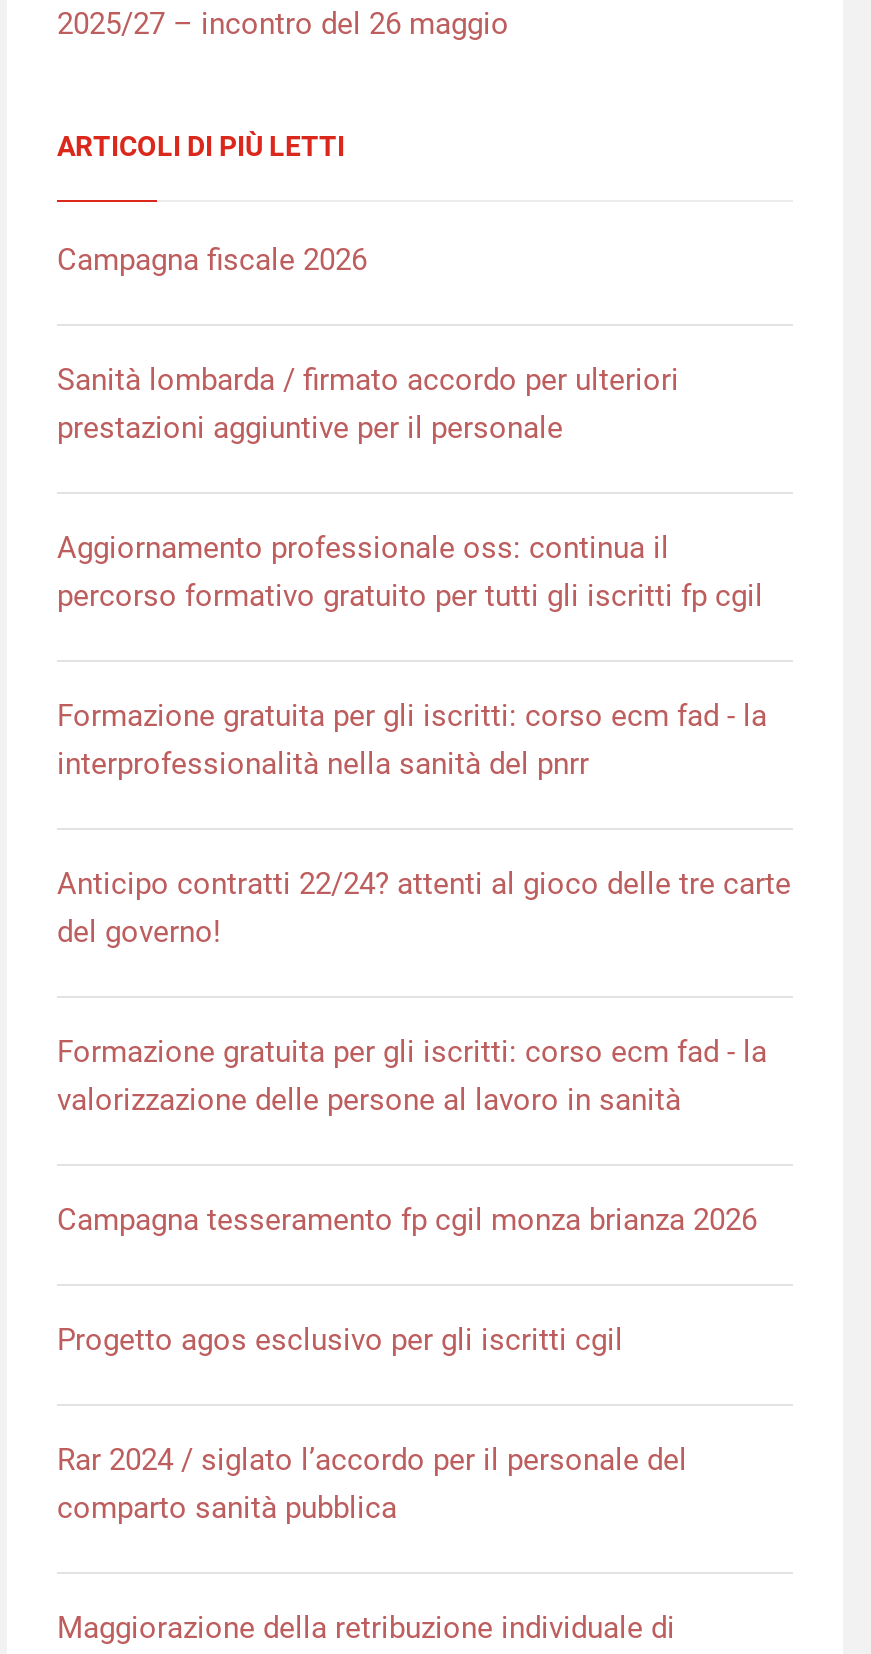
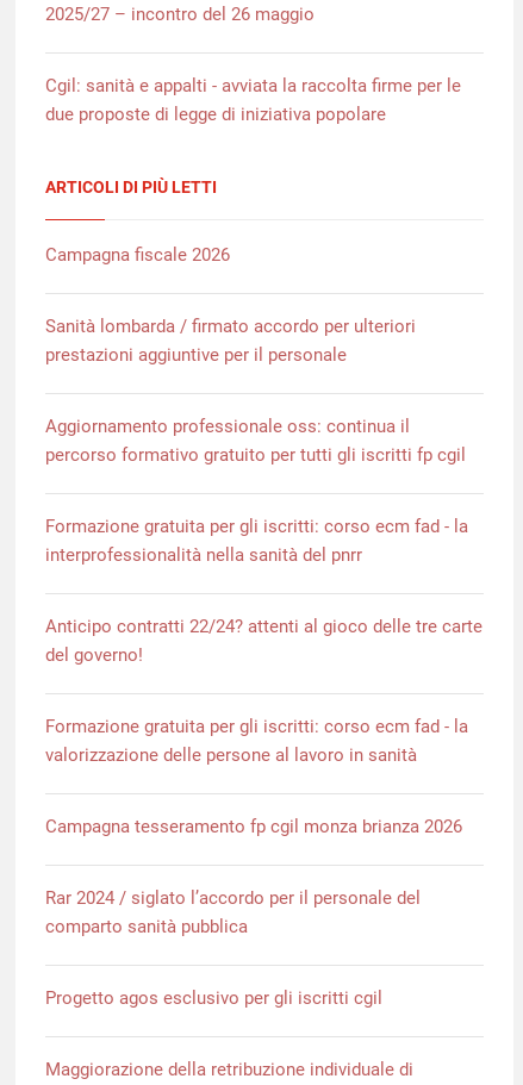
none -> [45,75,461,125] Cgil: sanità e appalti - avviata la raccolta firme per le | due proposte di legge di iniziativa popolare
moved [57,1322,623,1358] -> [45,987,382,1009]: Progetto agos esclusivo per gli iscritti cgil

